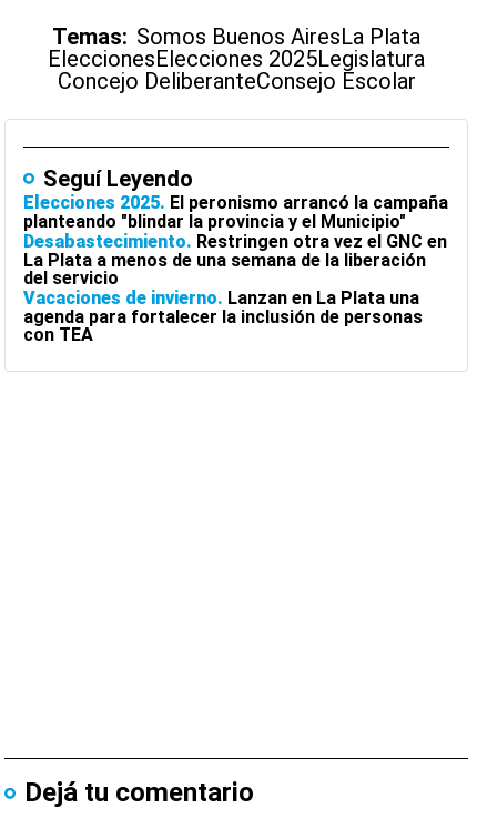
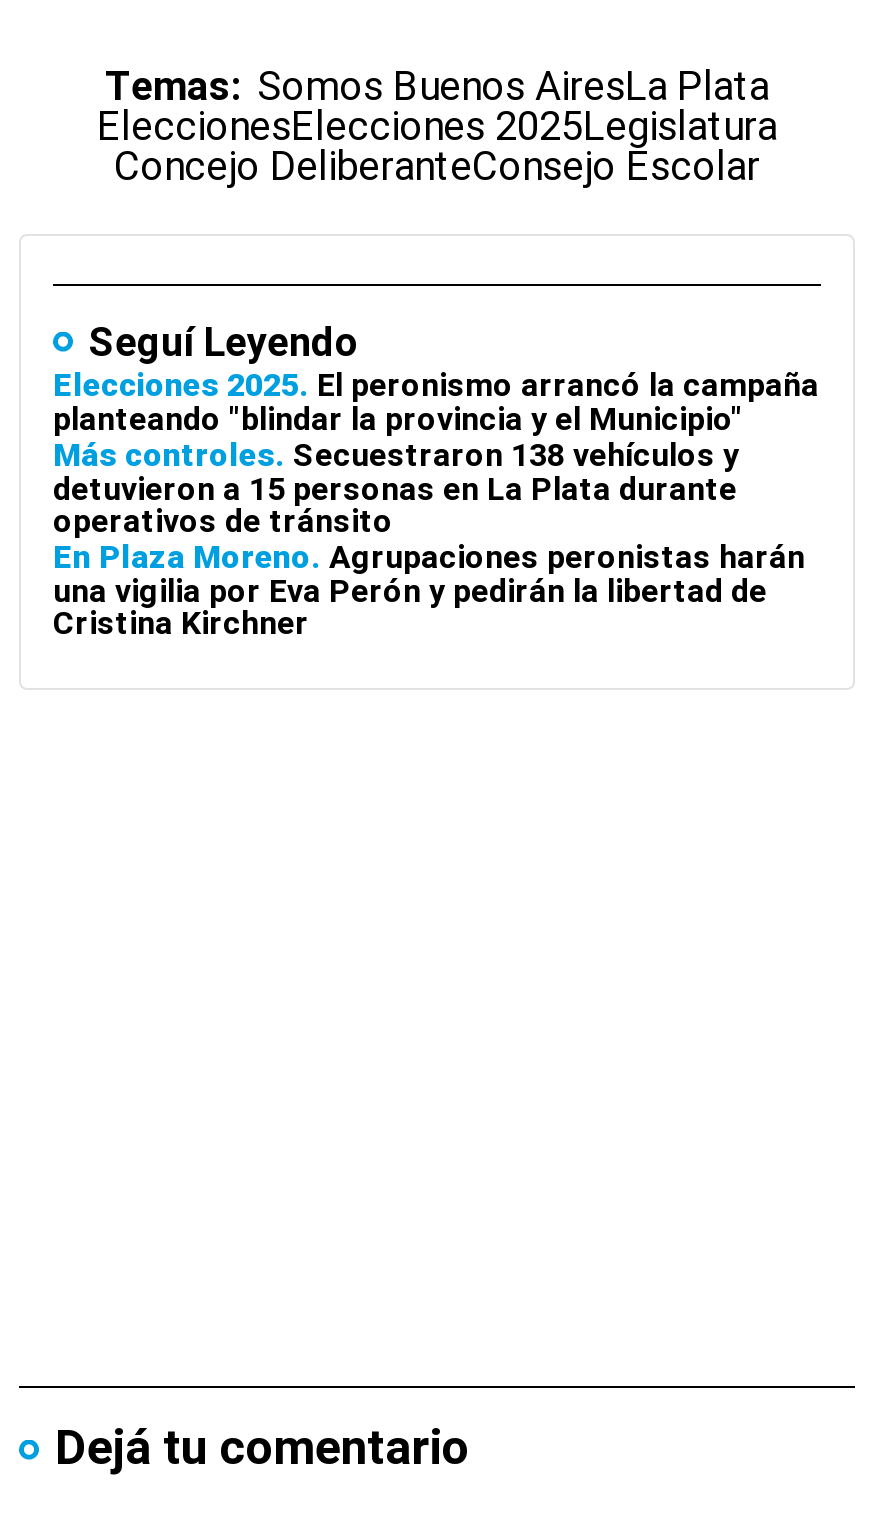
[23,231,447,345] Desabastecimiento Restringen otra vez el GNC en | La Plata a menos de una semana de la liberación | del servicio | Vacaciones de invierno Lanzan en La Plata una | agenda para fortalecer la inclusión de personas | con TEA -> [53,436,805,642] Más controles Secuestraron 138 vehículos y | detuvieron a 15 personas en La Plata durante | operativos de tránsito | En Plaza Moreno Agrupaciones peronistas harán | una vigilia por Eva Perón y pedirán la libertad de | Cristina Kirchner

